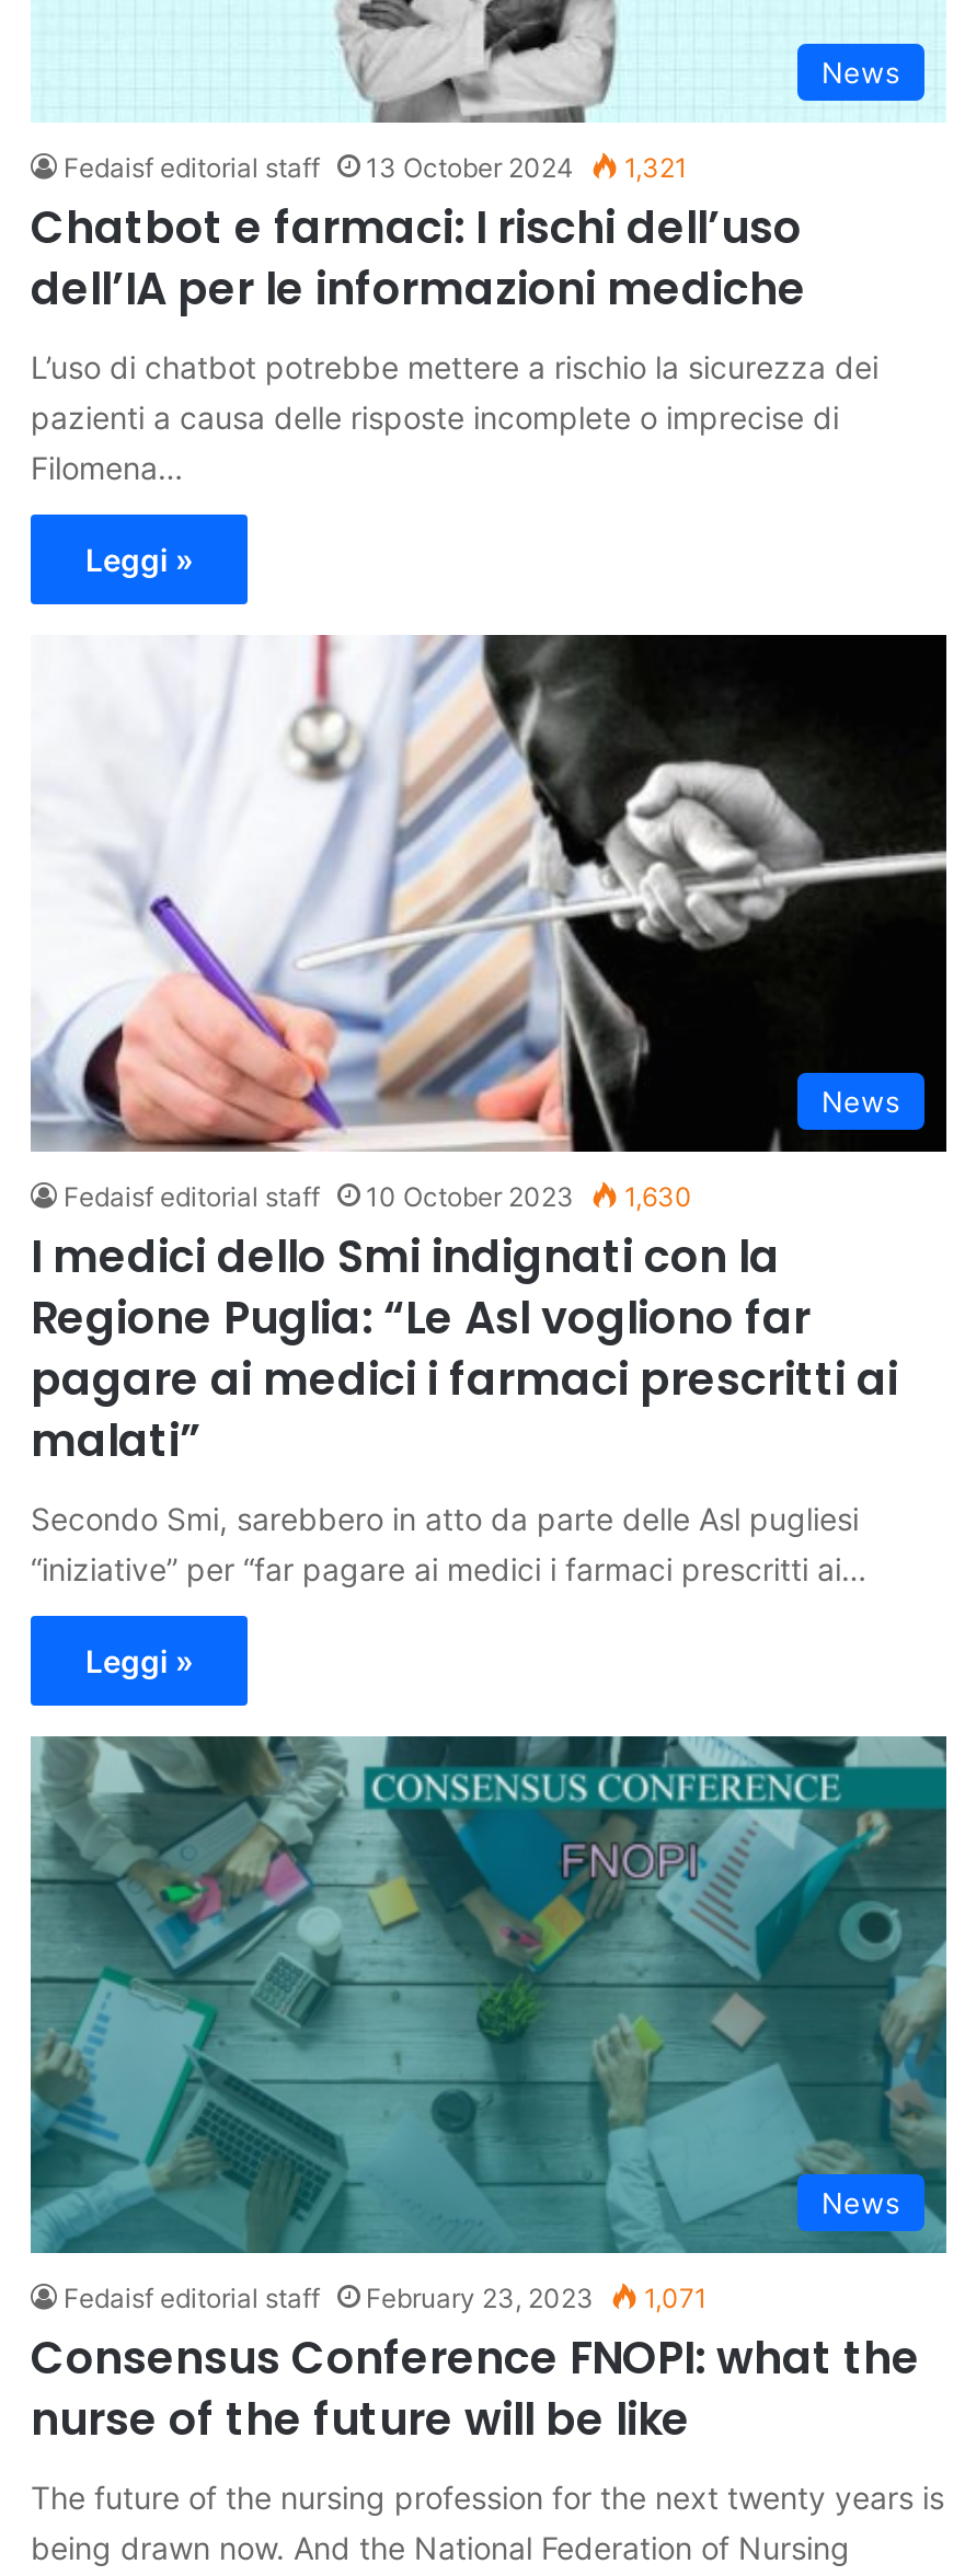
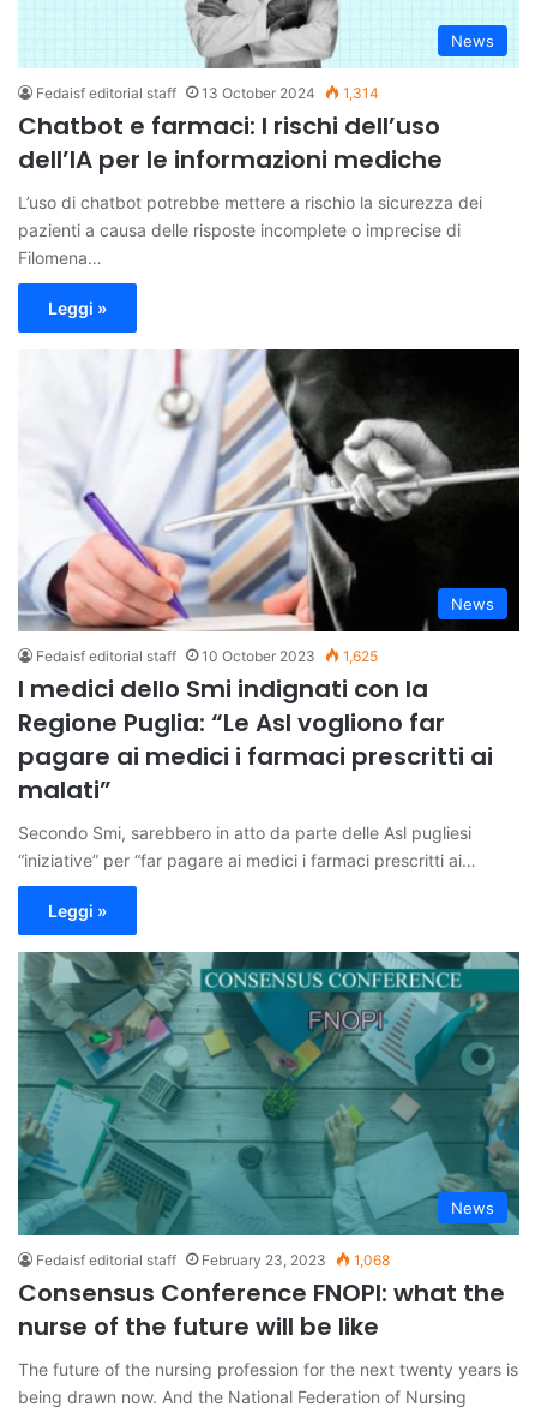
[64,152,688,185] Fedaisf editorial staff 13 October 2024 1,321 -> [36,84,379,102] Fedaisf editorial staff 13 October 2024 1,314
[64,1181,692,1214] Fedaisf editorial staff 10 October 2023 1,630 -> [36,647,378,665] Fedaisf editorial staff 10 October 2023 1,625
[64,2282,708,2315] Fedaisf editorial staff February 23, 2023 1,071 -> [36,1251,390,1269] Fedaisf editorial staff February 23, 2023 1,068

